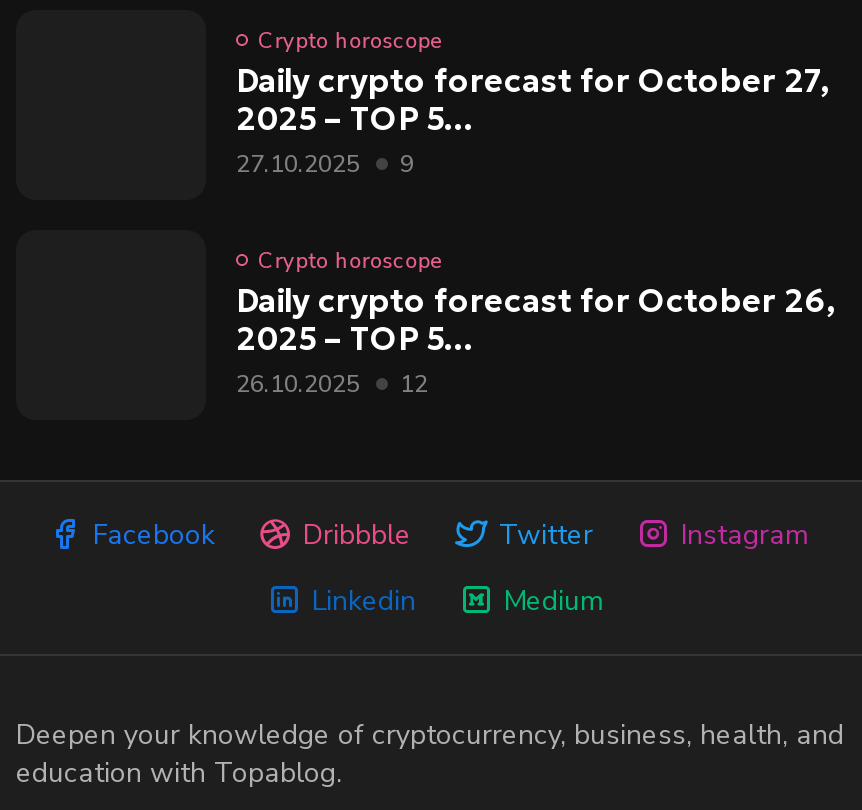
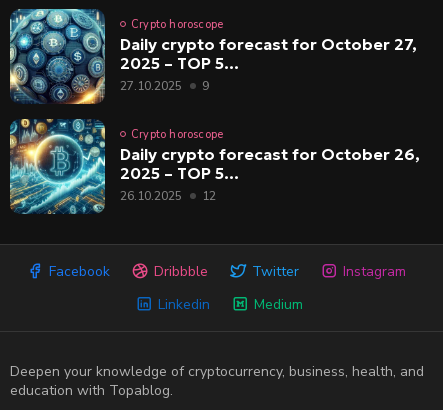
none -> [9,8,106,105] [image]
none -> [9,118,106,215] [image]

